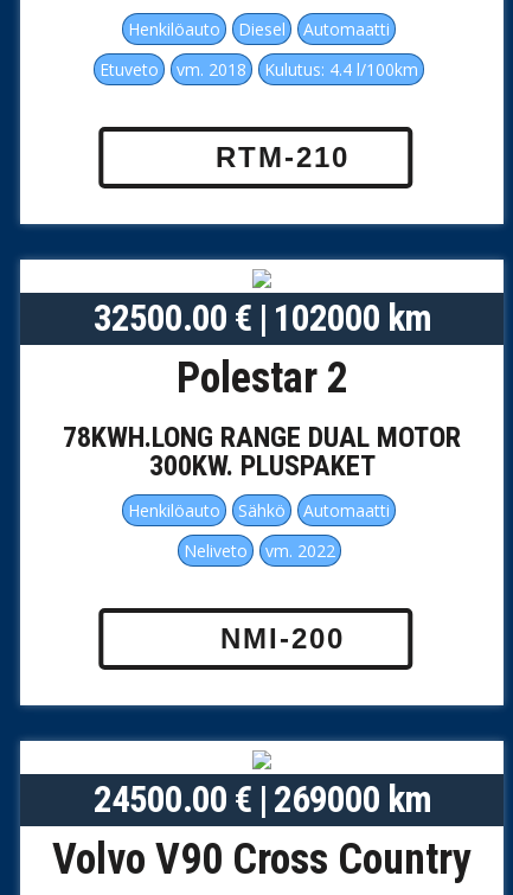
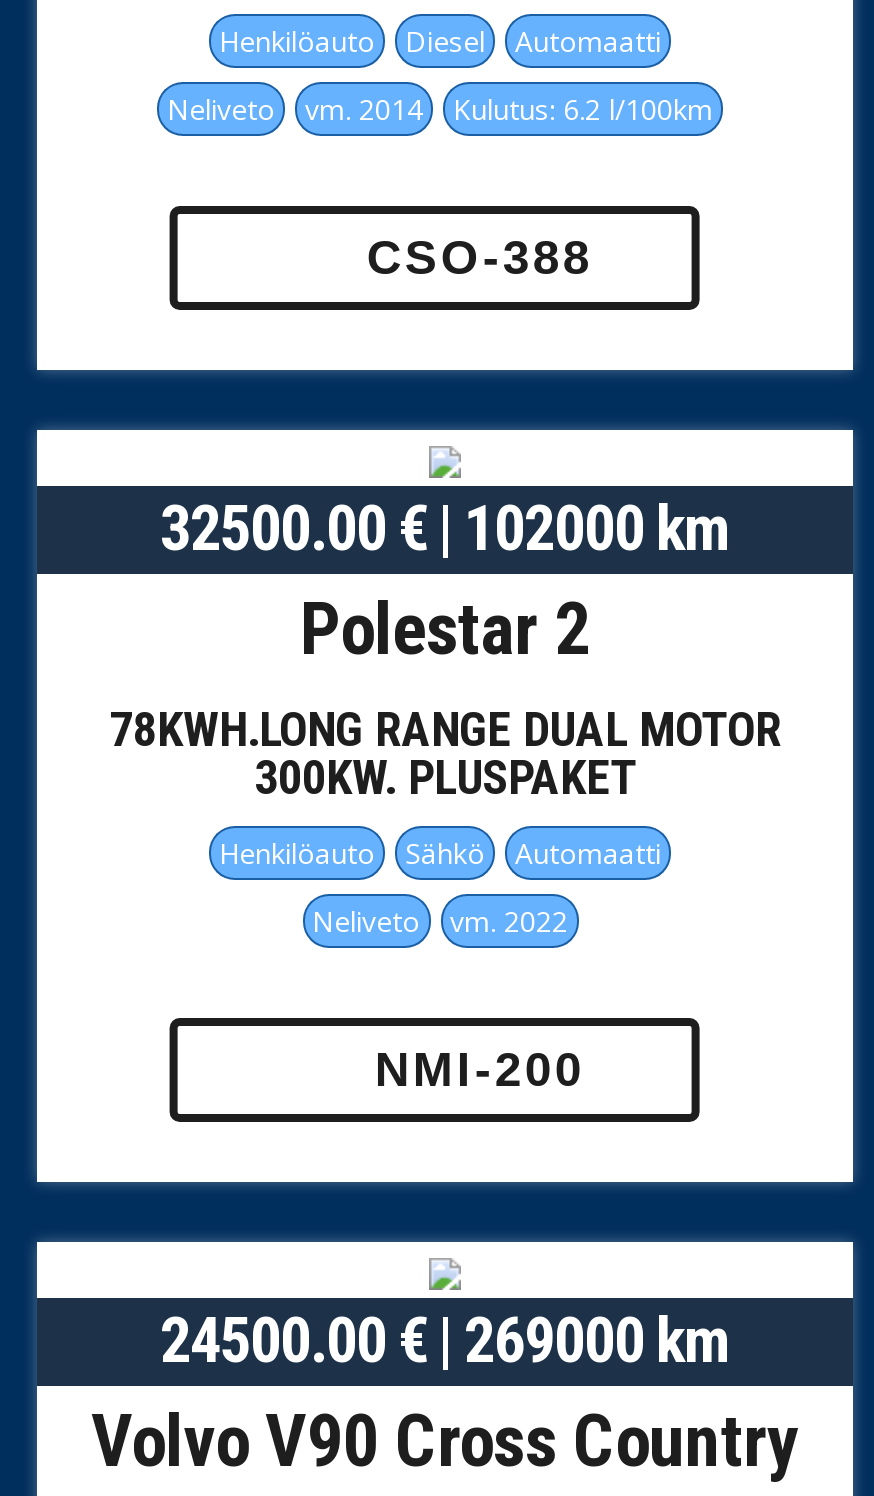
[100,58,418,81] Etuveto | vm. 2018 | Kulutus: 4.4 l/100km -> [167,90,713,128] Neliveto | vm. 2014 | Kulutus: 6.2 l/100km
[216,141,349,173] RTM-210 -> [367,230,593,284] CSO-388

